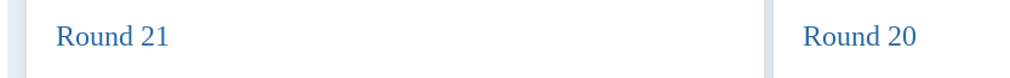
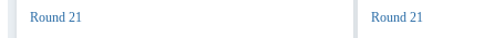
[803,19,917,53] Round 20 -> [371,10,423,25] Round 21

